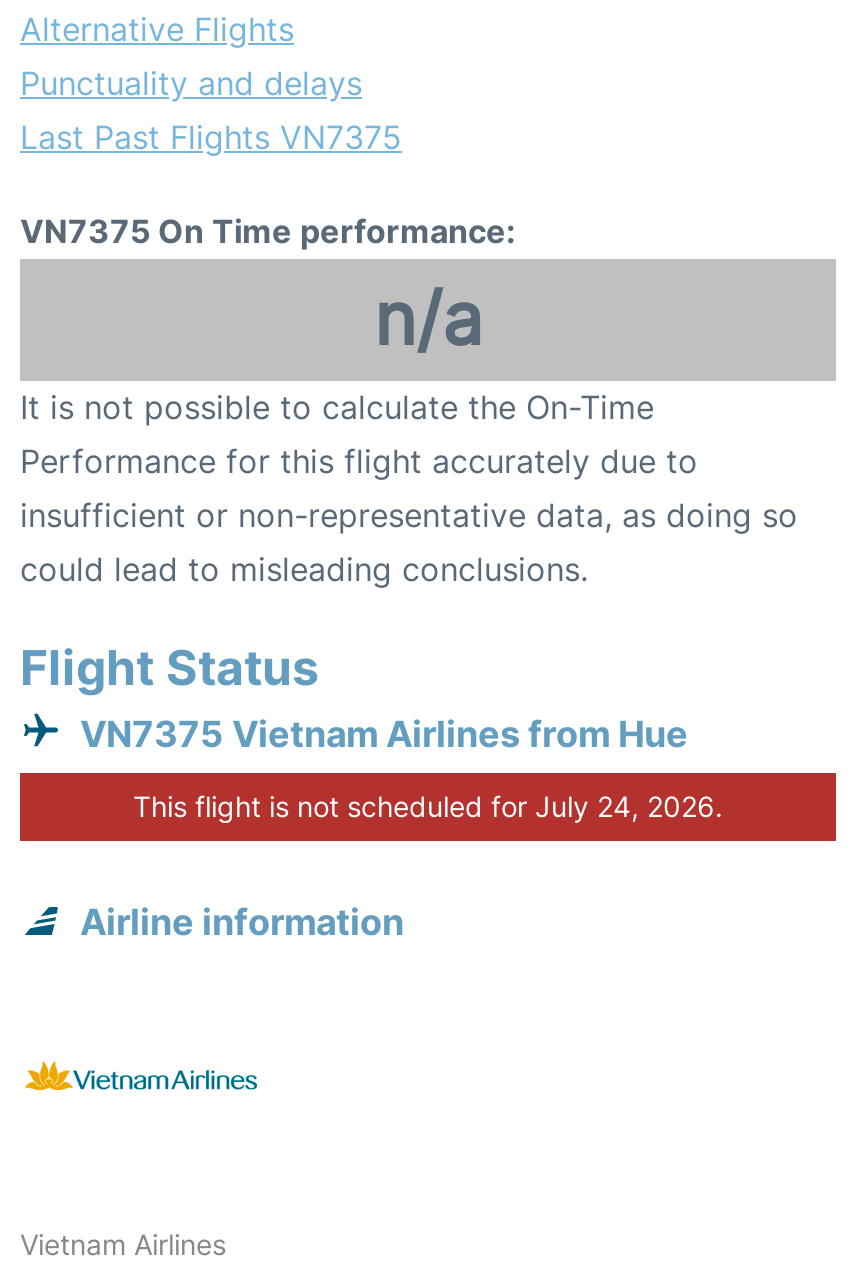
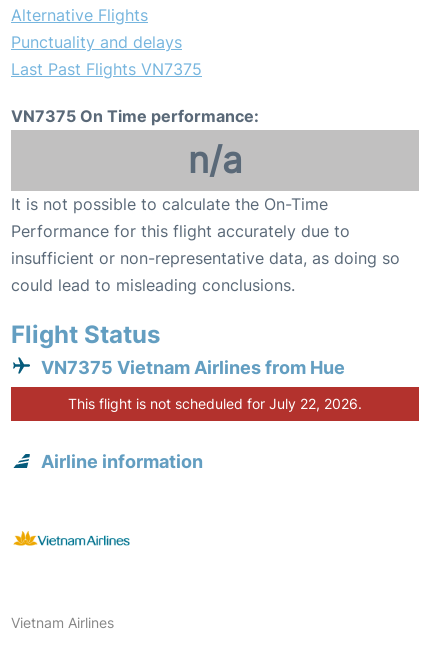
[133,790,723,824] This flight is not scheduled for July 24, 2026. -> [68,395,362,412] This flight is not scheduled for July 22, 2026.

